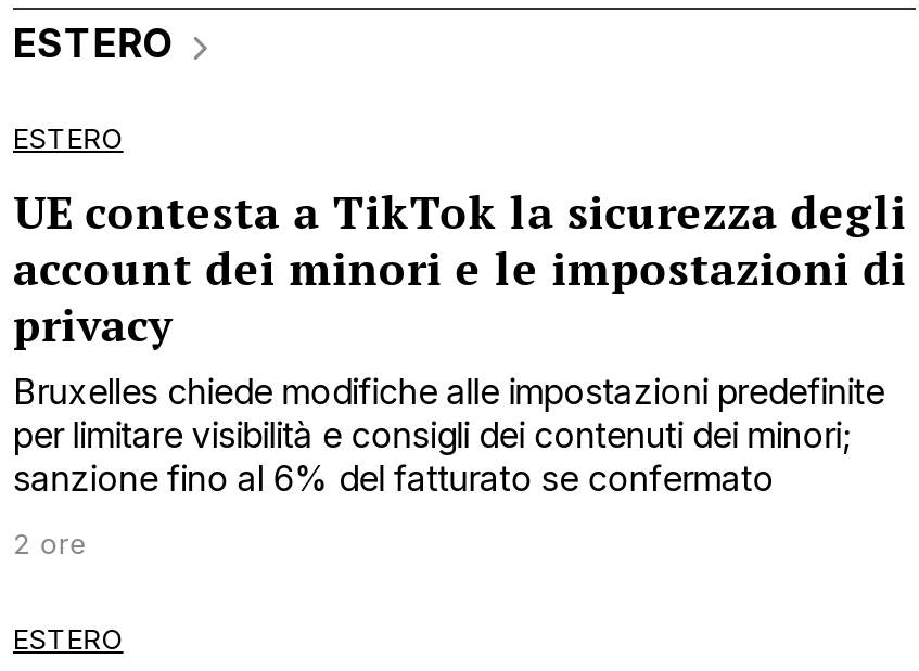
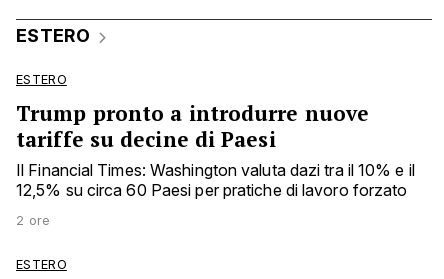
[13,182,907,501] UE contesta a TikTok la sicurezza degli | account dei minori e le impostazioni di | privacy | Bruxelles chiede modifiche alle impostazioni predefinite | per limitare visibilità e consigli dei contenuti dei minori; | sanzione fino al 6% del fatturato se confermato -> [16,99,415,200] Trump pronto a introdurre nuove | tariffe su decine di Paesi | Il Financial Times: Washington valuta dazi tra il 10% e il | 12,5% su circa 60 Paesi per pratiche di lavoro forzato

